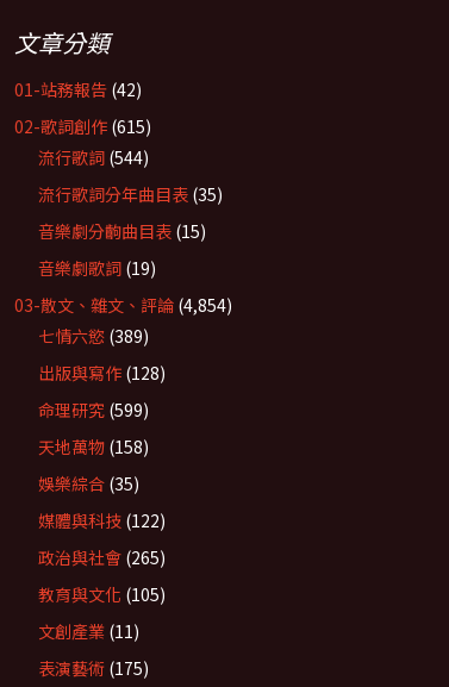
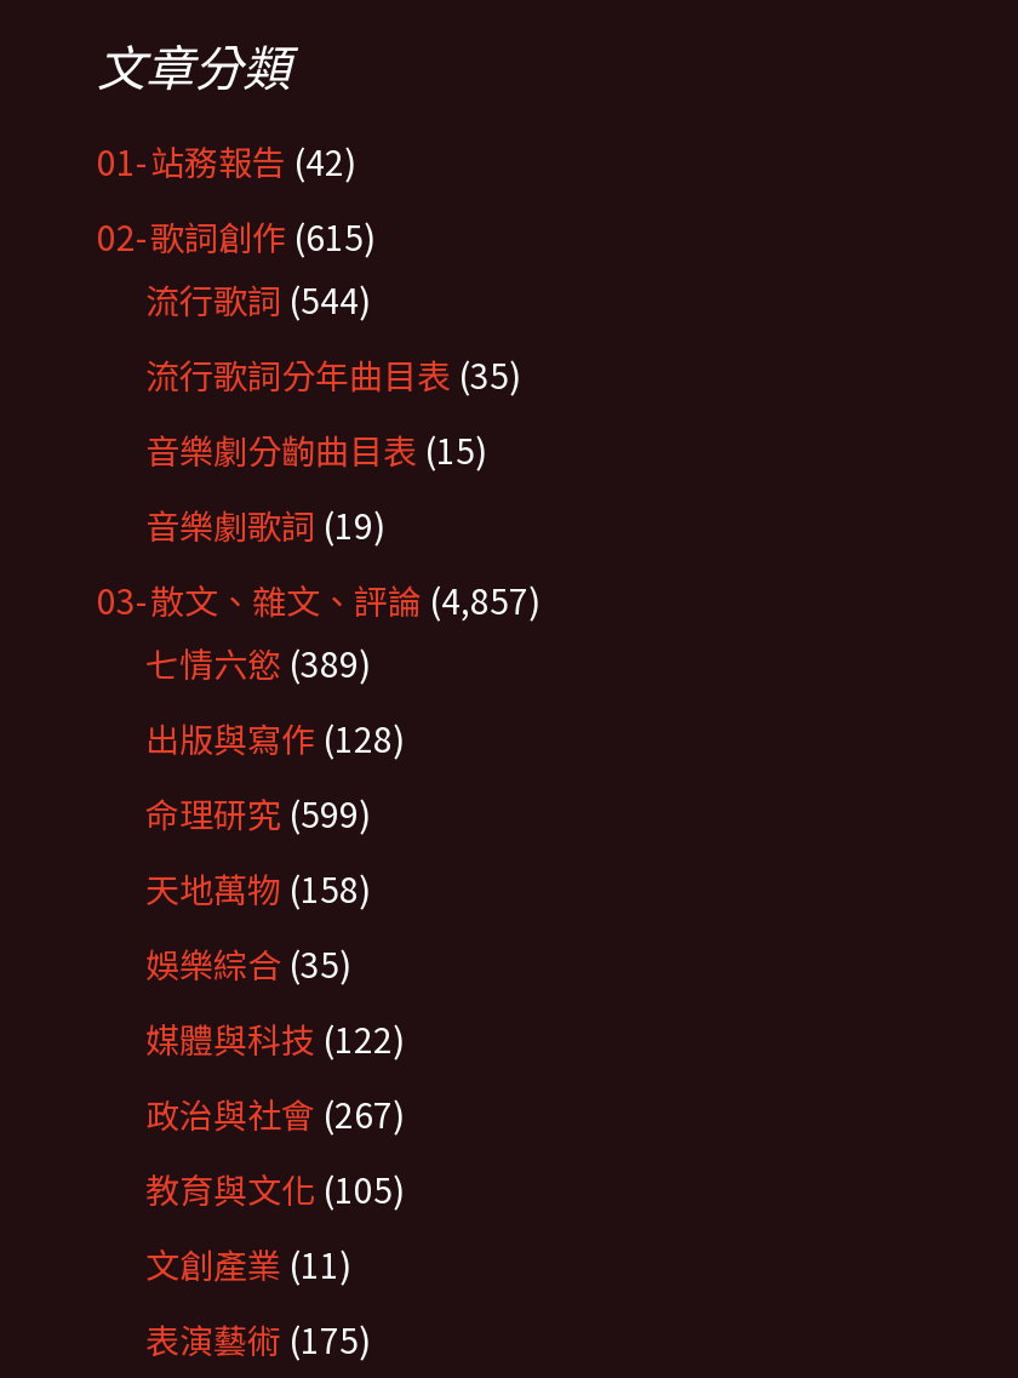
[14,292,232,316] 03-散文、雜文、評論(4,854) -> [97,577,541,625] 03-散文、雜文、評論(4,857)
[38,545,166,569] 政治與社會(265) -> [145,1091,405,1139] 政治與社會(267)

